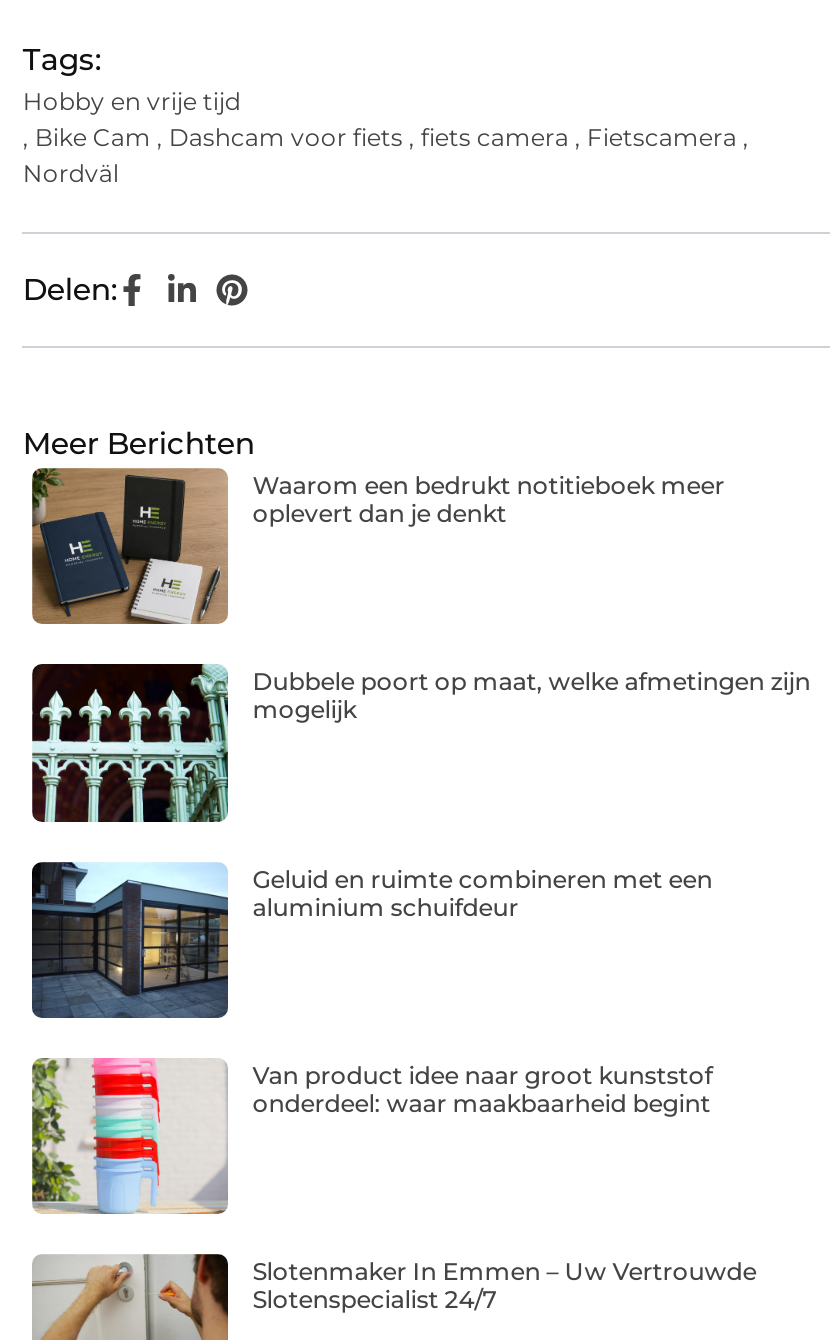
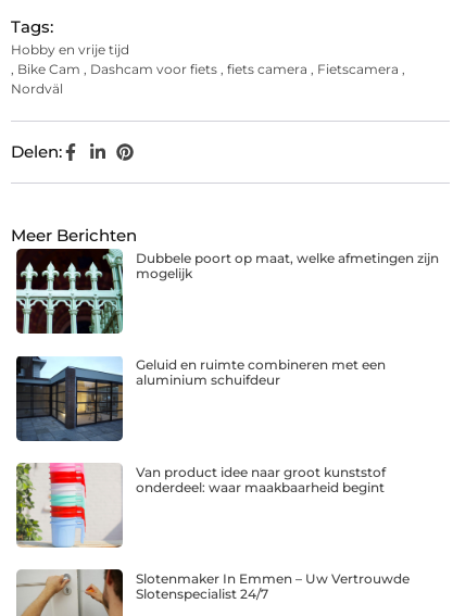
[30,468,724,626] [image] | Waarom een bedrukt notitieboek meer | oplevert dan je denkt -> none

